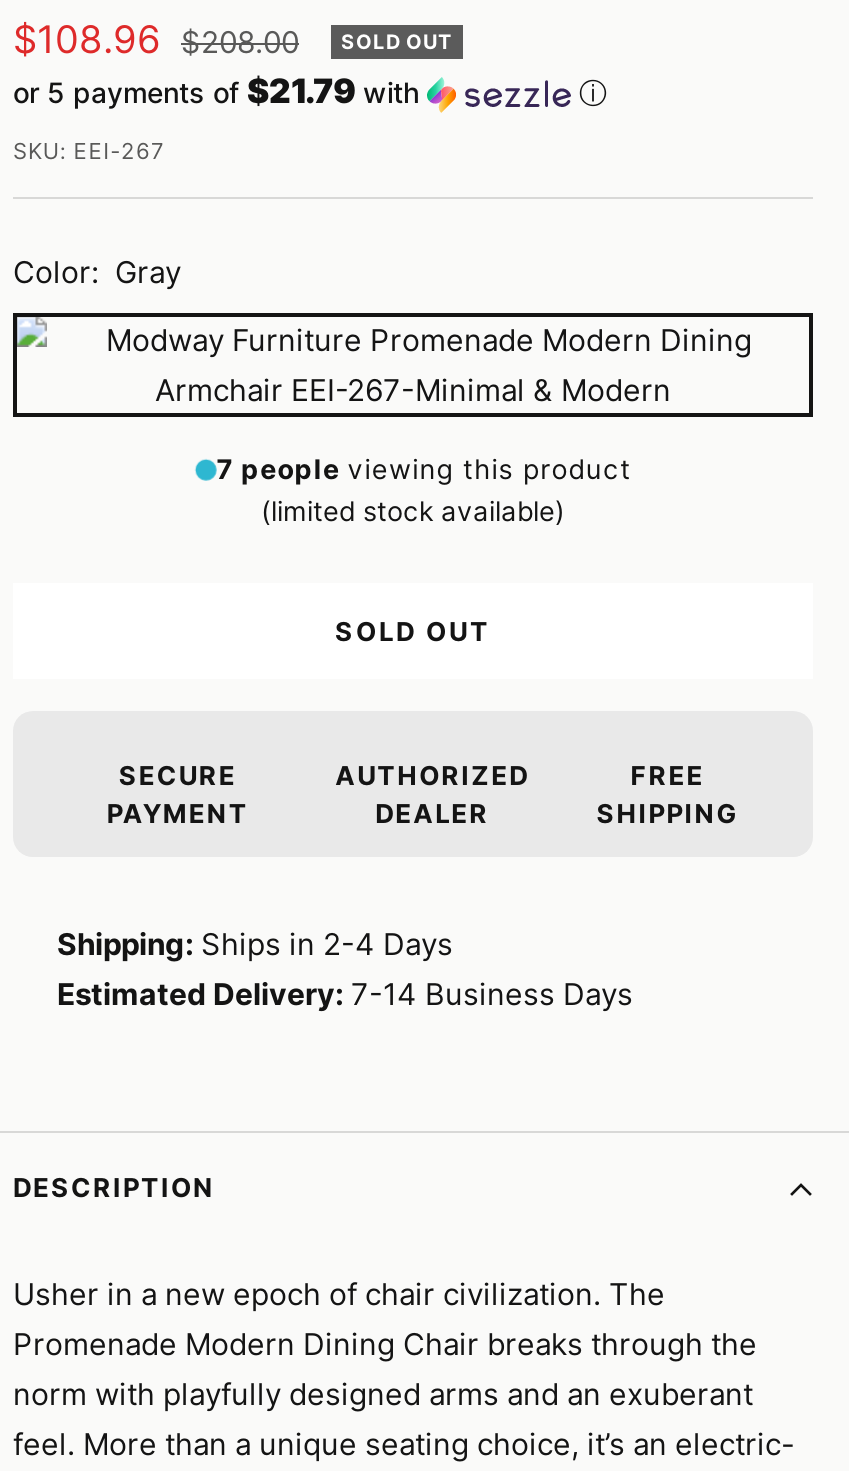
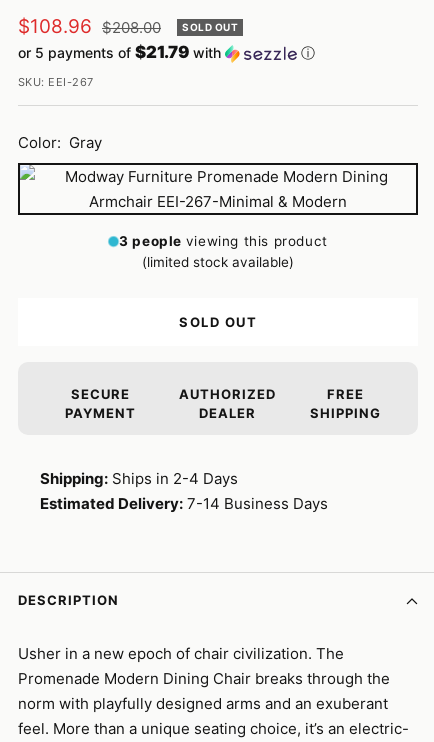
[217,453,631,485] 7 people viewing this product -> [119,233,328,249] 3 people viewing this product

